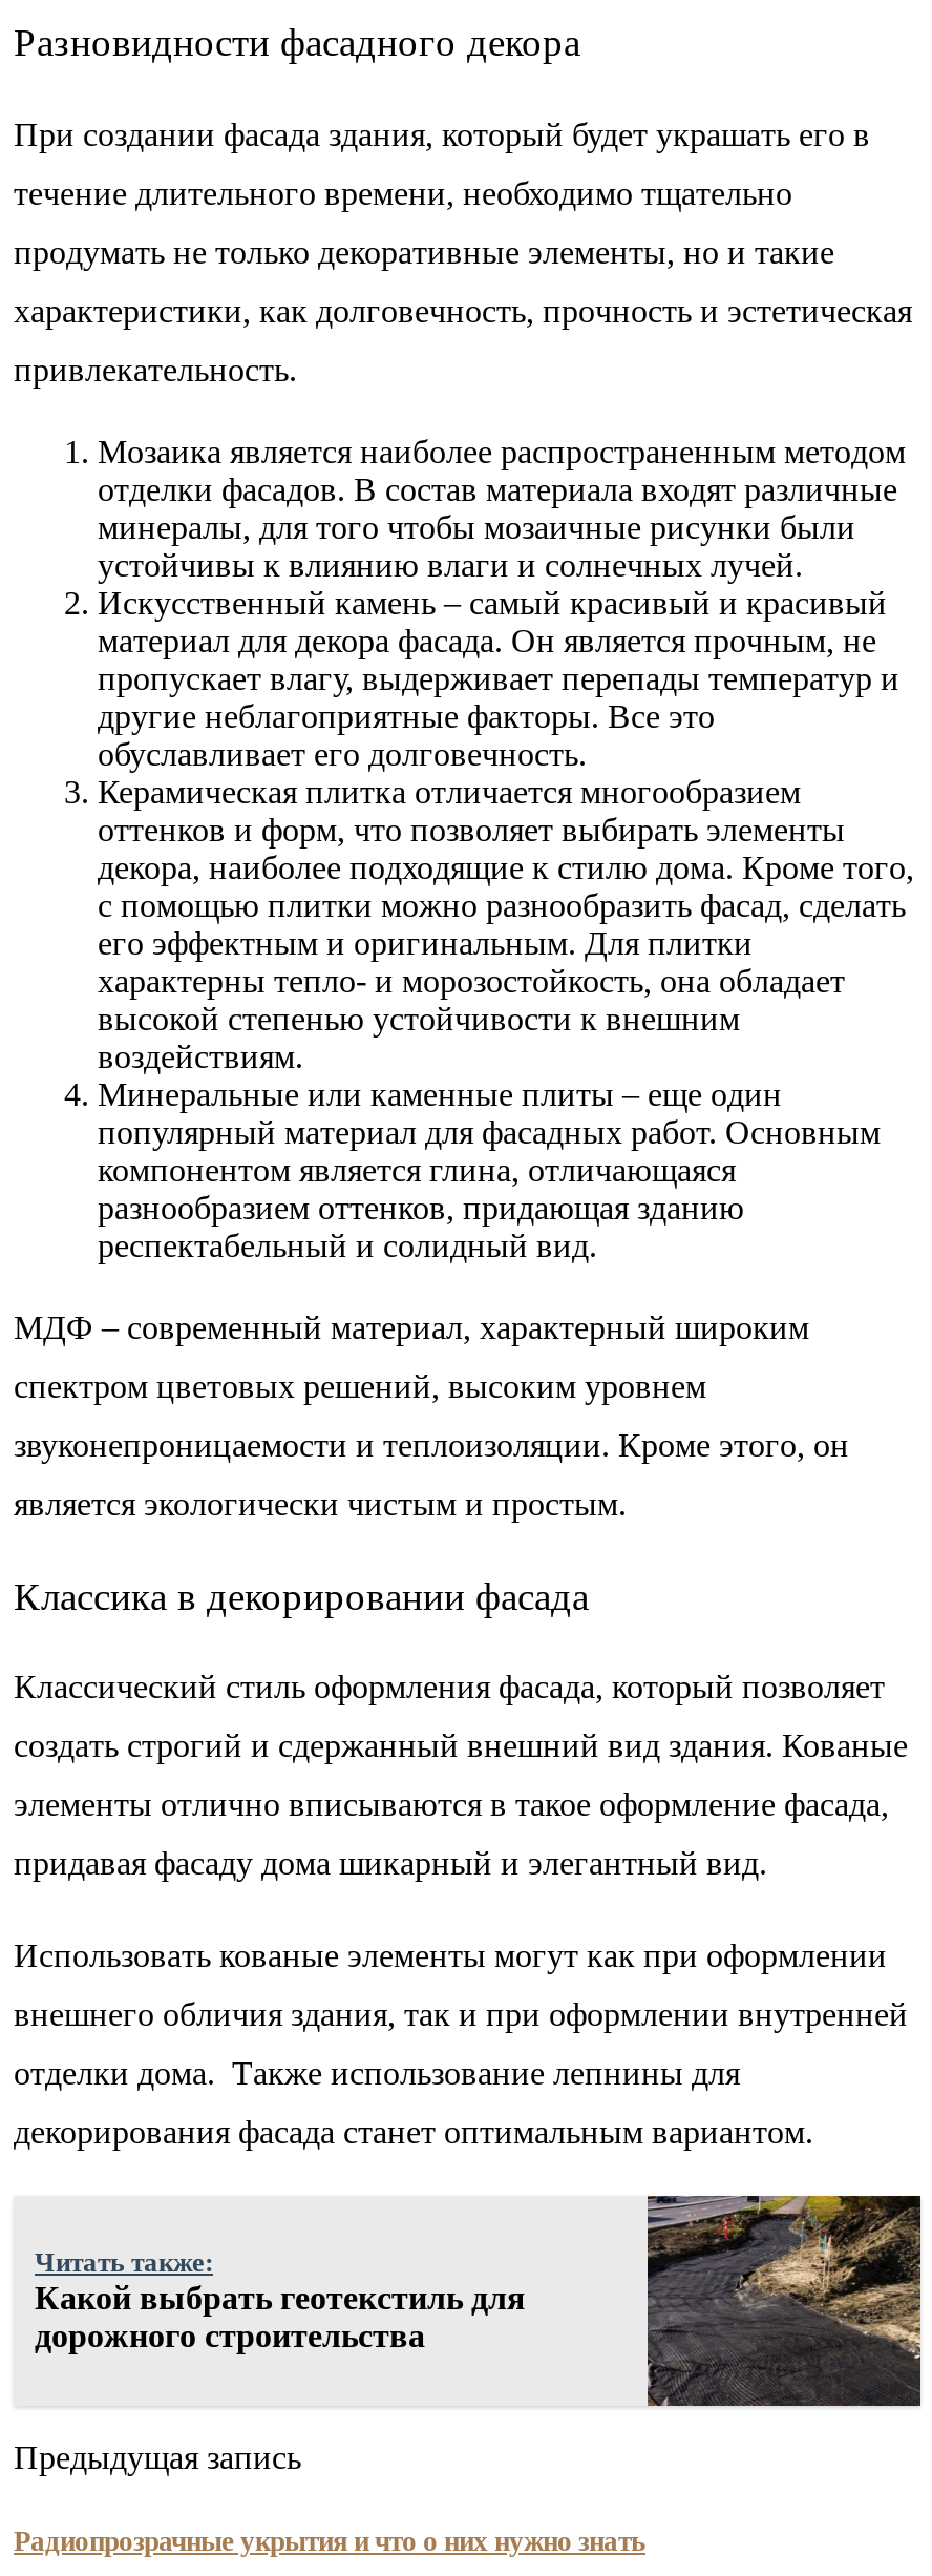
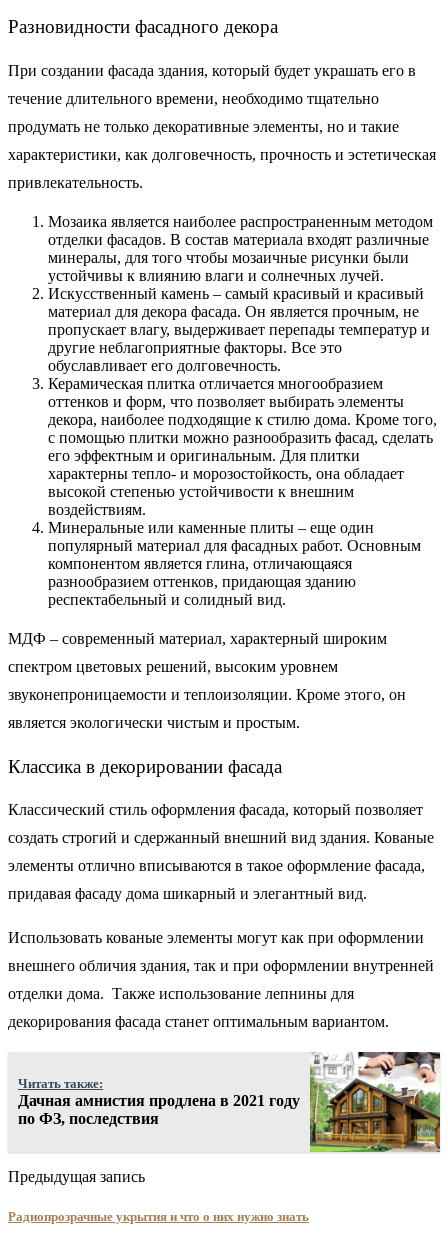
[645,2194,923,2408] [image] -> [309,1051,441,1153] [image]
[35,2281,526,2354] Какой выбрать геотекстиль для | дорожного строительства -> [18,1092,300,1127] Дачная амнистия продлена в 2021 году | по ФЗ, последствия

